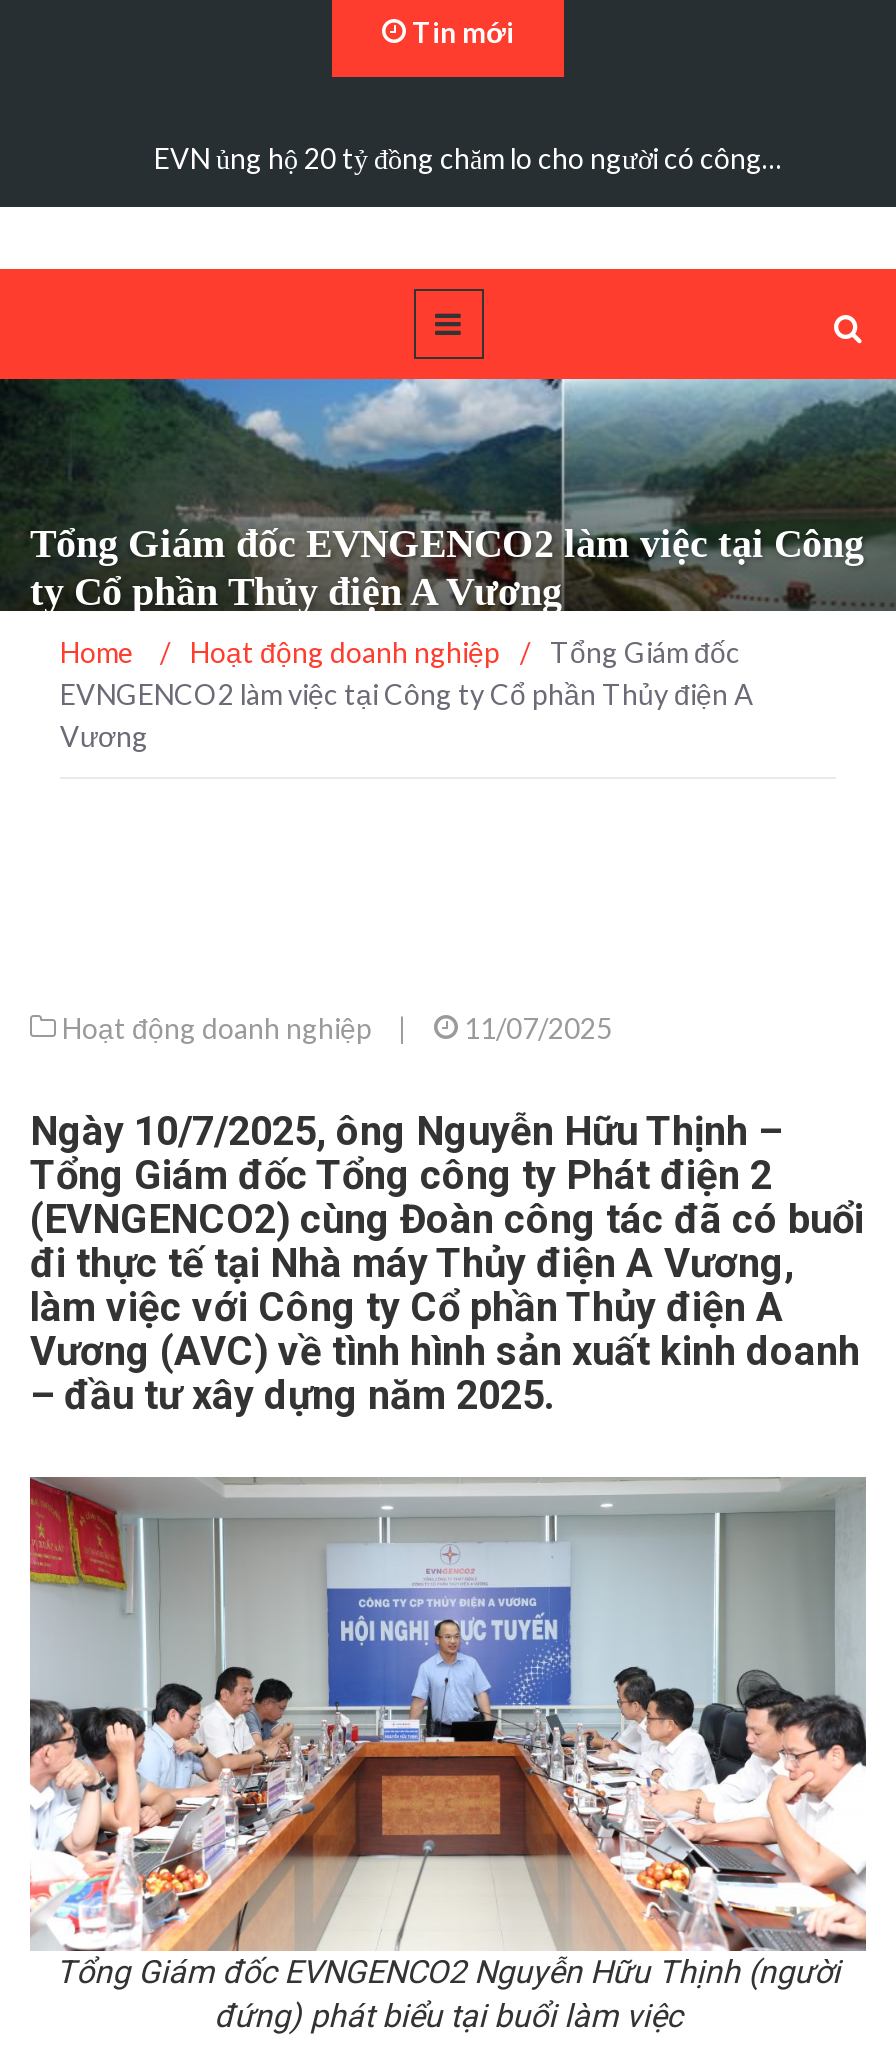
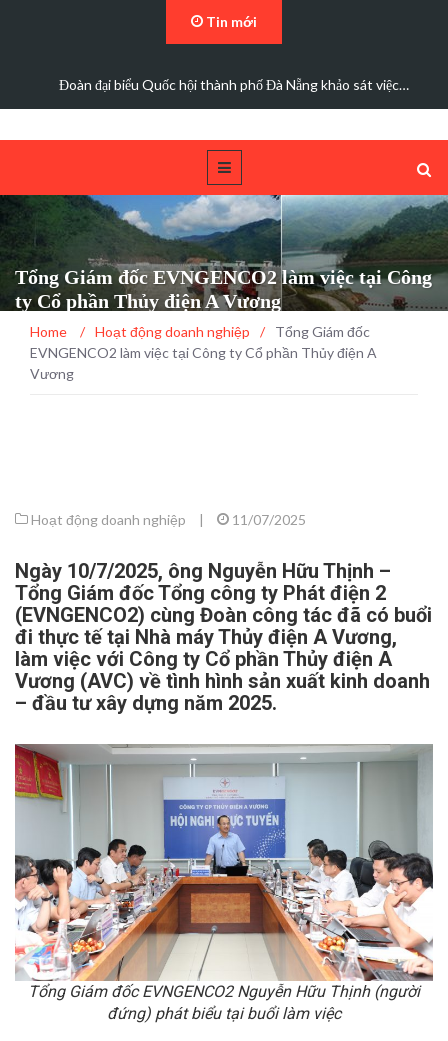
[154,141,782,175] EVN ủng hộ 20 tỷ đồng chăm lo cho người có công… -> [59,76,409,93] Đoàn đại biểu Quốc hội thành phố Đà Nẵng khảo sát việc…

